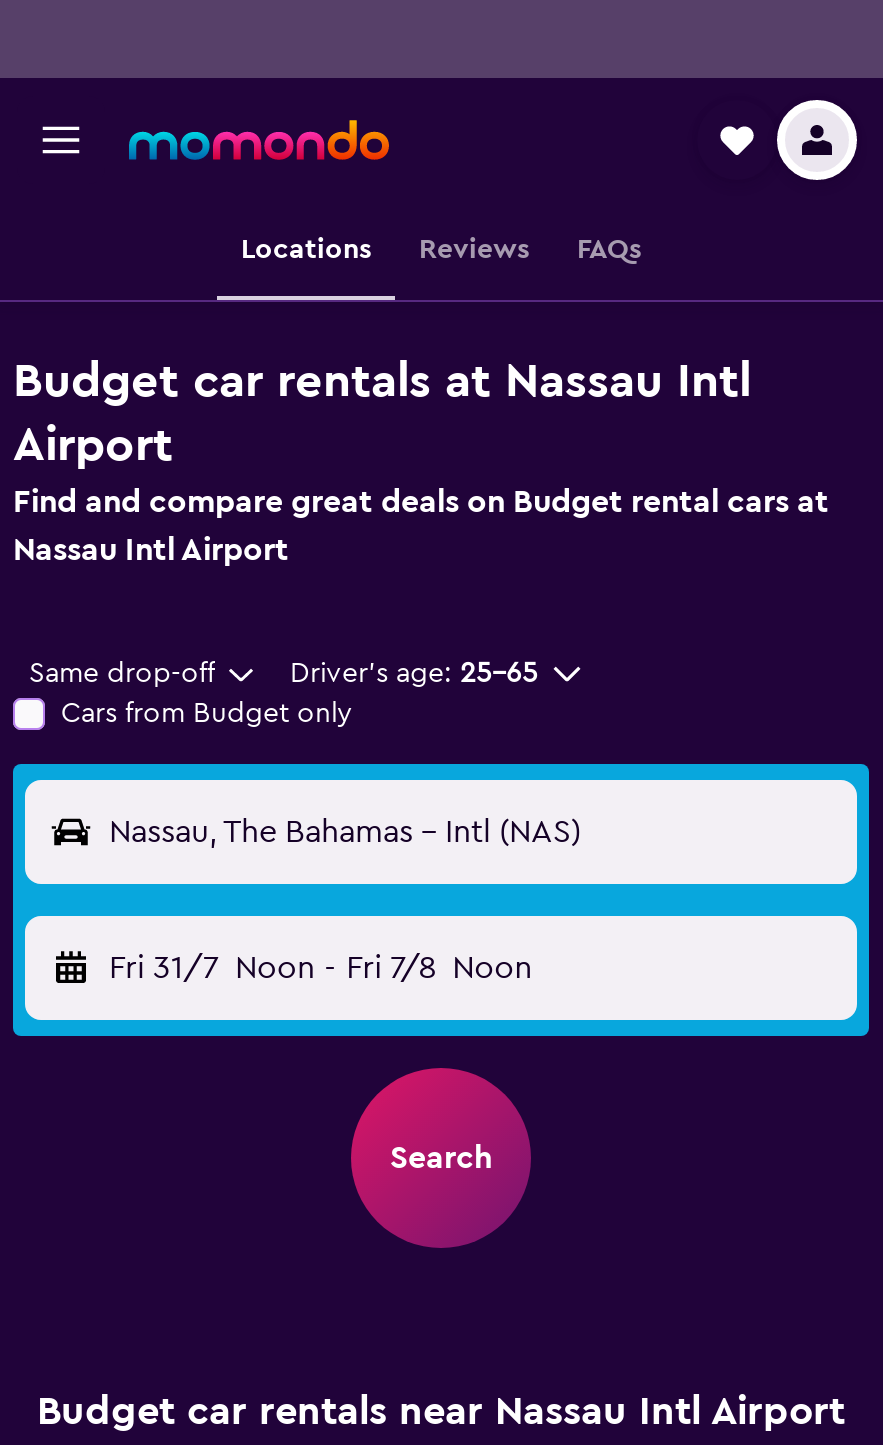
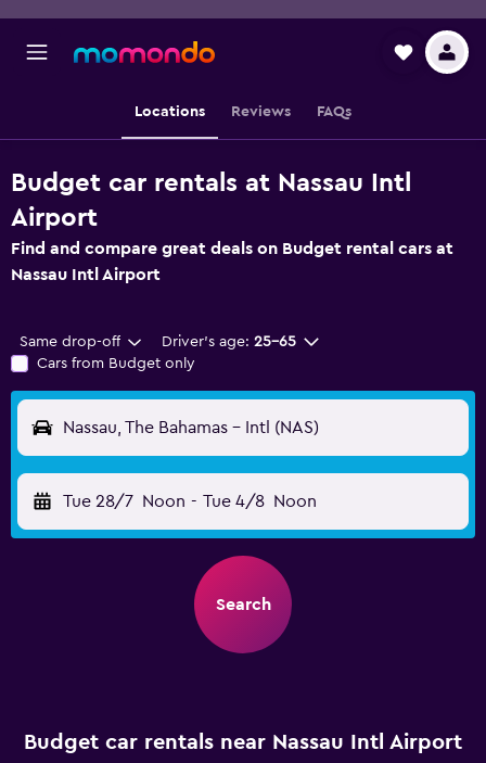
[109,952,532,984] Fri 31/7 Noon - Fri 7/8 Noon -> [63,493,316,510] Tue 28/7 Noon - Tue 4/8 Noon

